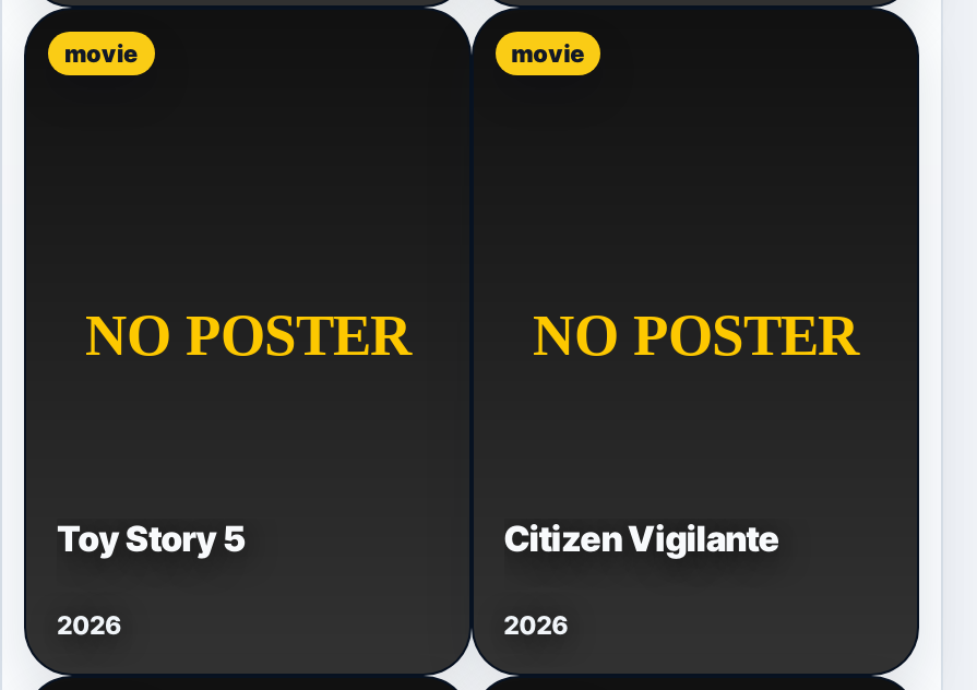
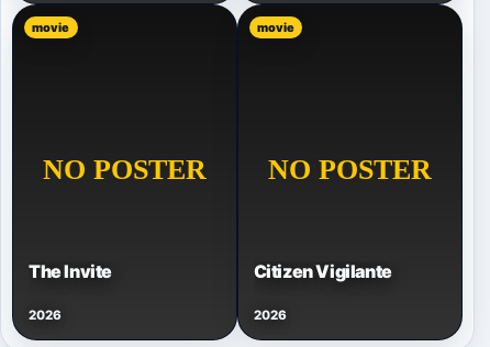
[57,517,246,561] Toy Story 5 -> [29,260,112,282] The Invite

